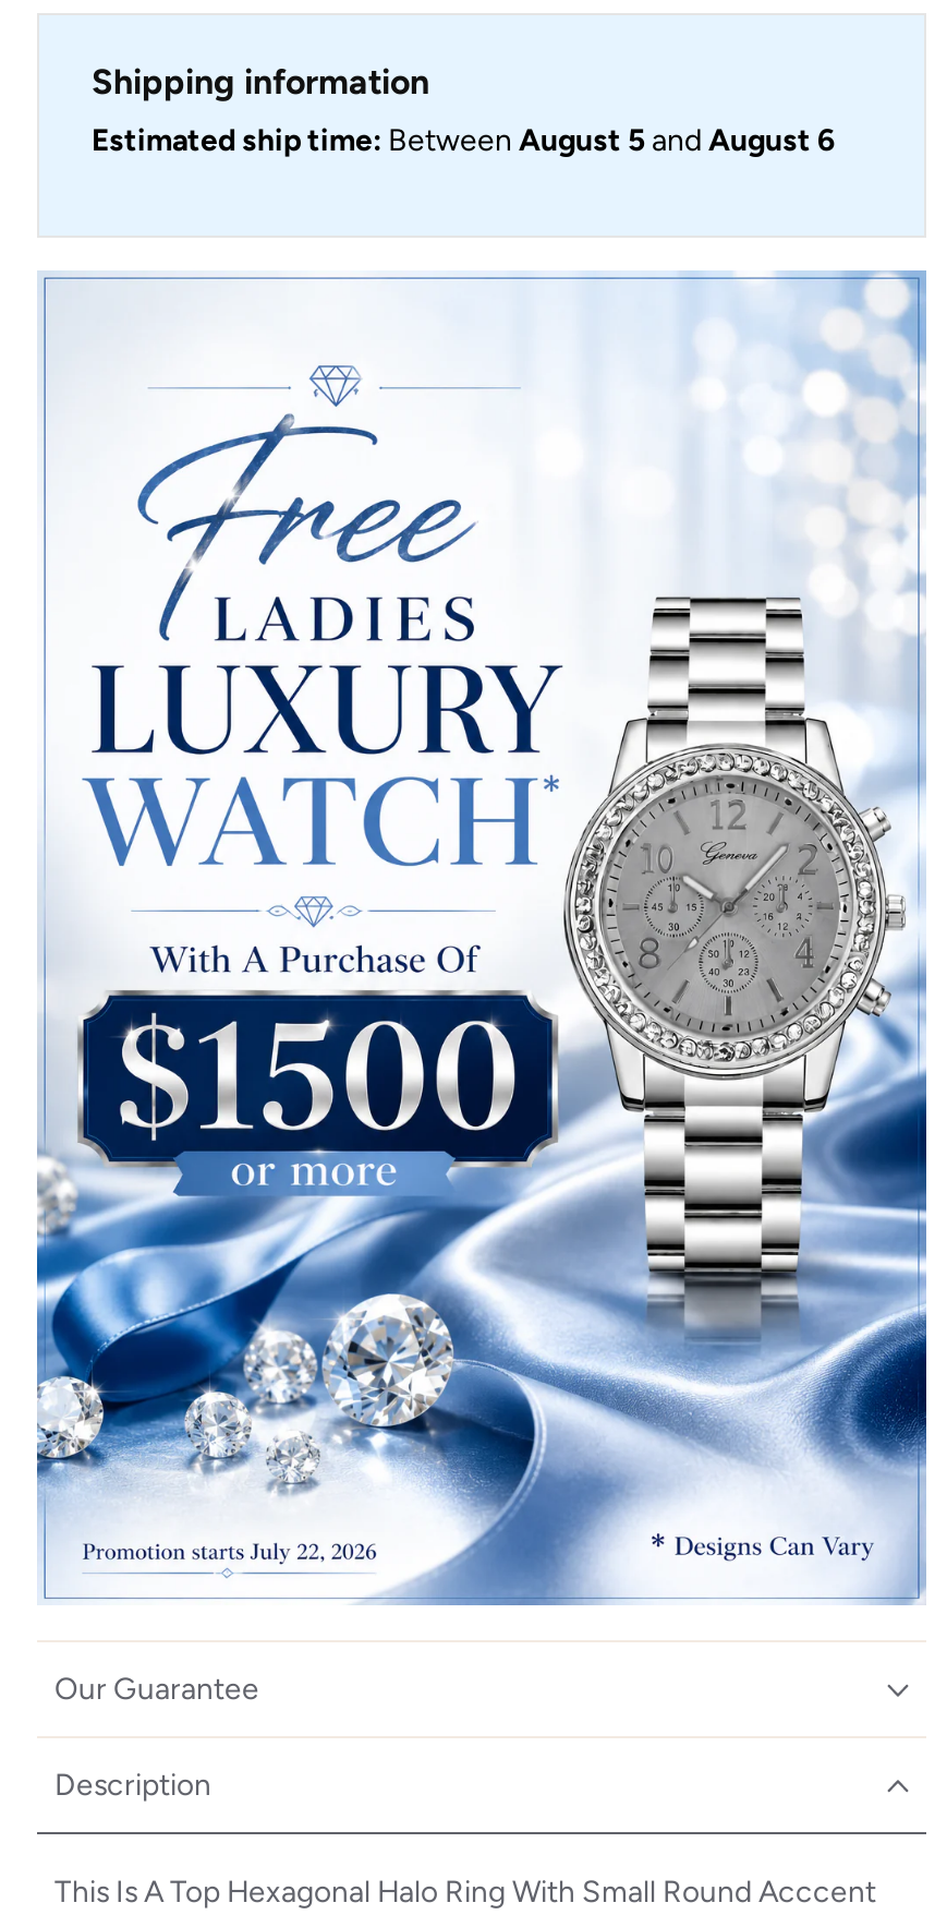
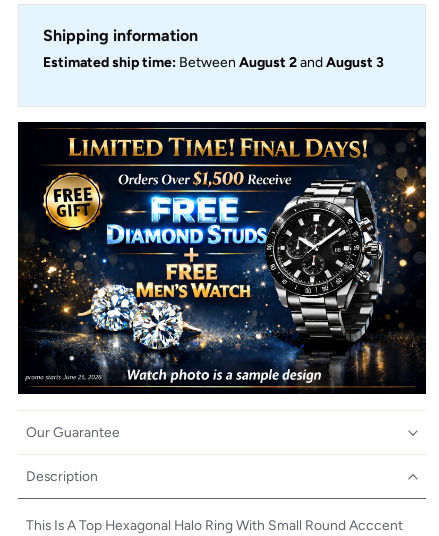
[92,123,835,160] Estimated ship time: Between August 5 and August 6 -> [43,54,384,71] Estimated ship time: Between August 2 and August 3
[35,270,928,1605] [image] -> [17,121,427,395] [image]

